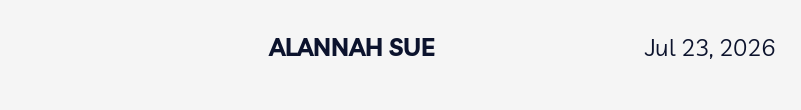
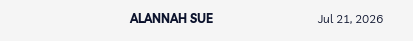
[645,32,775,62] Jul 23, 2026 -> [318,11,383,26] Jul 21, 2026

